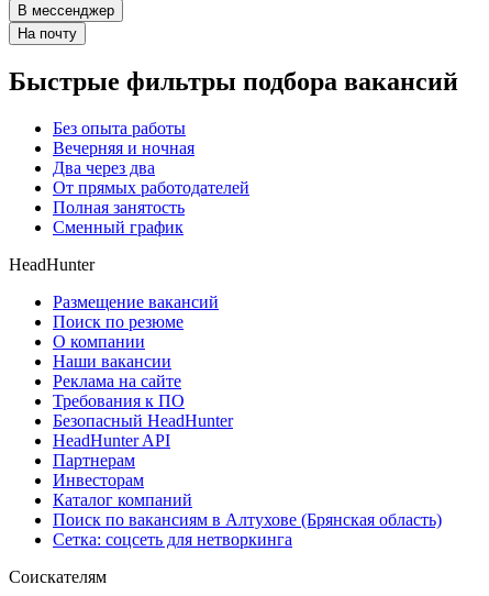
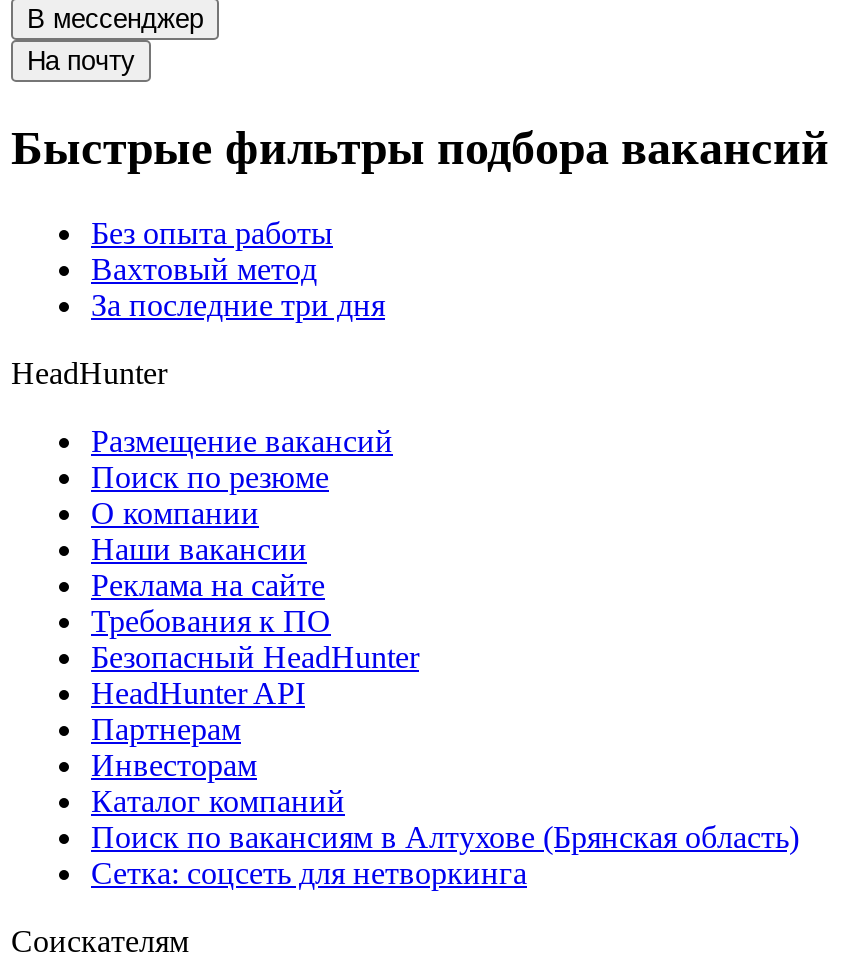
[53,139,249,237] Вечерняя и ночная | Два через два | От прямых работодателей | Полная занятость | Сменный график -> [91,252,385,322] Вахтовый метод | За последние три дня

